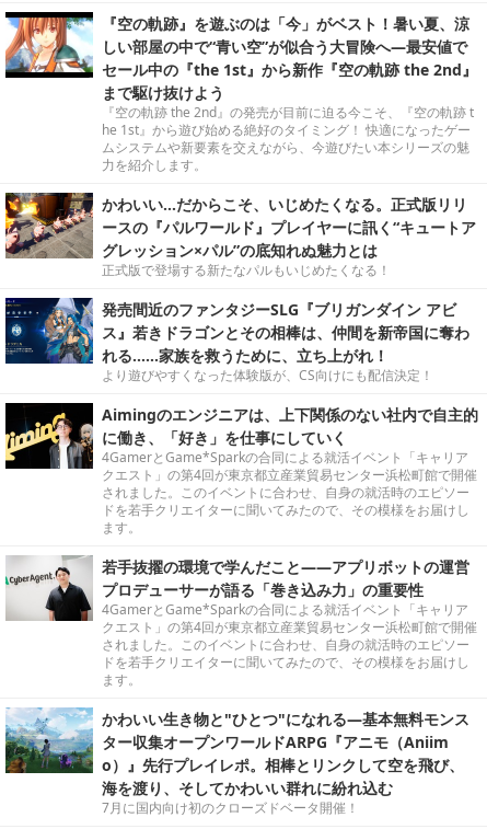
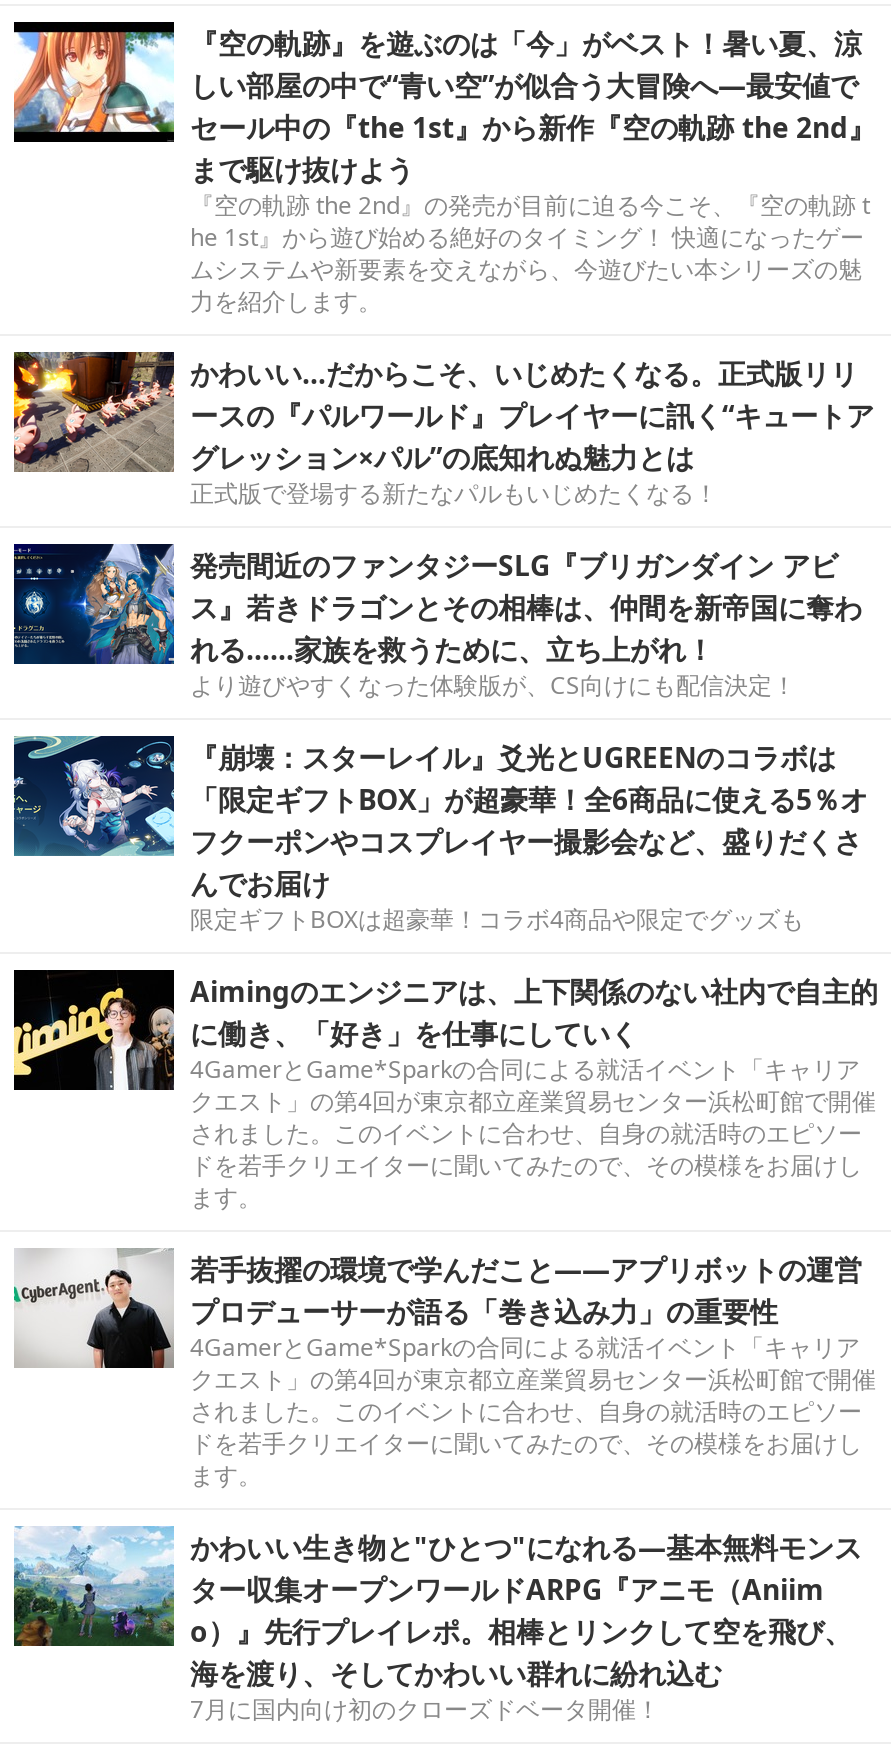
none -> [12,734,868,935] [image] | 『崩壊：スターレイル』爻光とUGREENのコラボは | 「限定ギフトBOX」が超豪華！全6商品に使える5％オ | フクーポンやコスプレイヤー撮影会など、盛りだくさ | んでお届け | 限定ギフトBOXは超豪華！コラボ4商品や限定でグッズも

